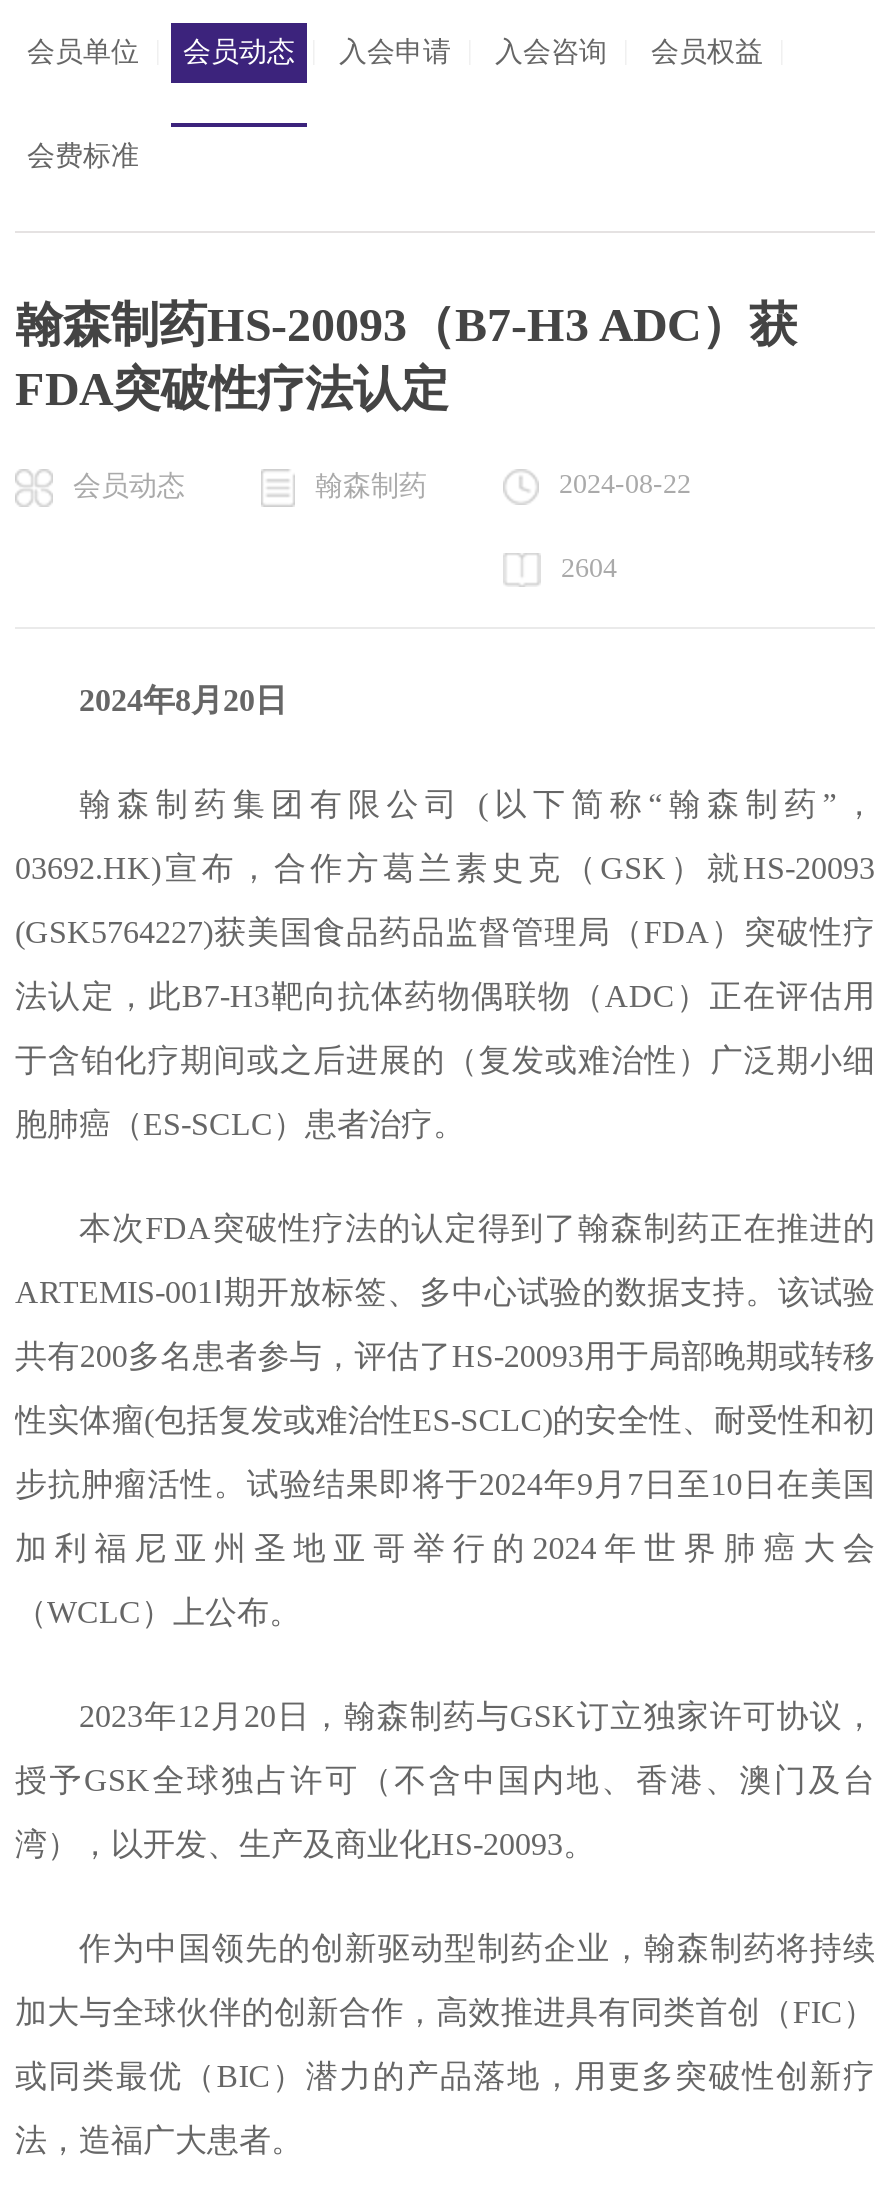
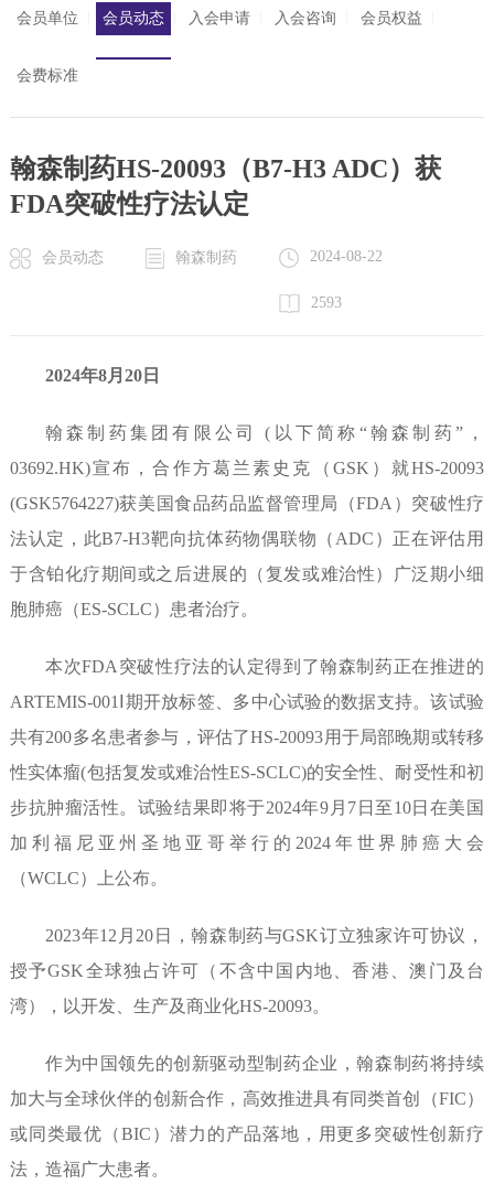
[561,552,617,582] 2604 -> [311,294,342,310] 2593

